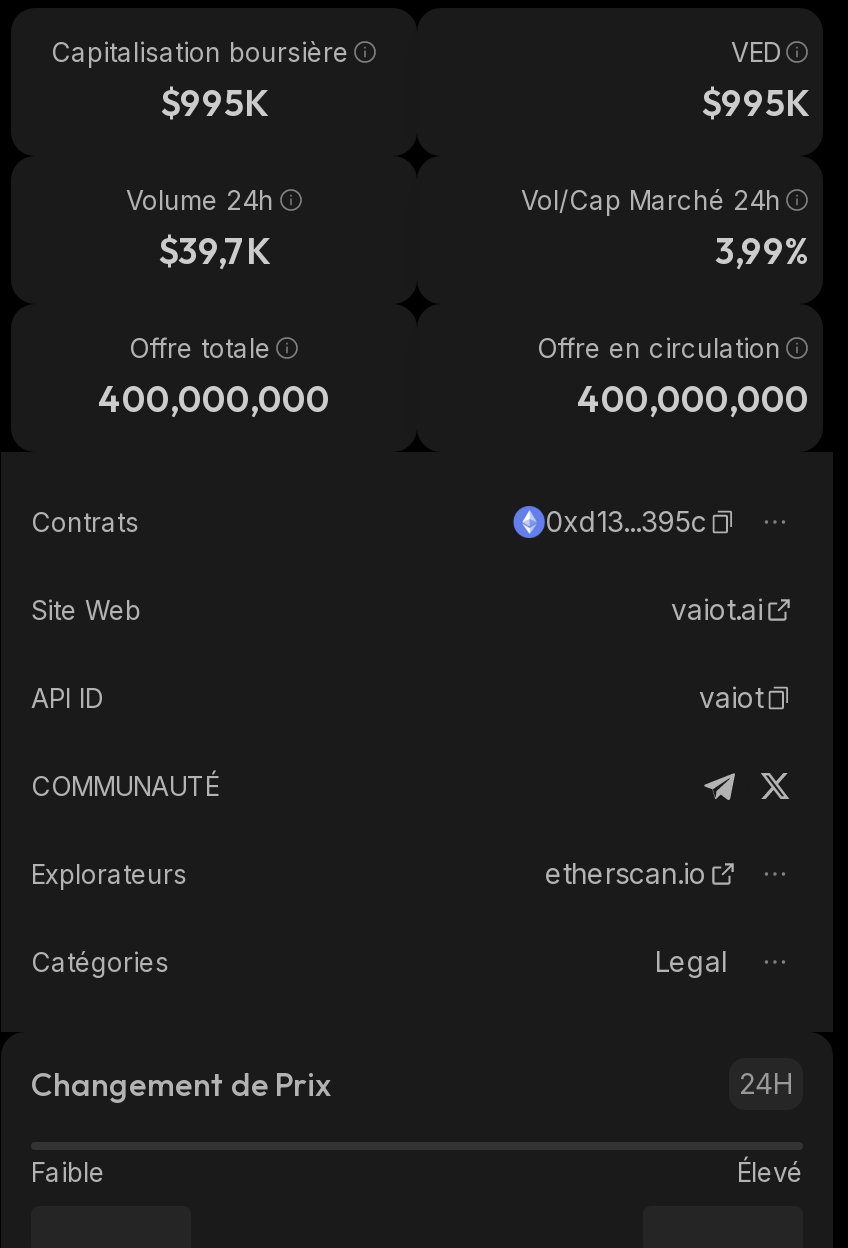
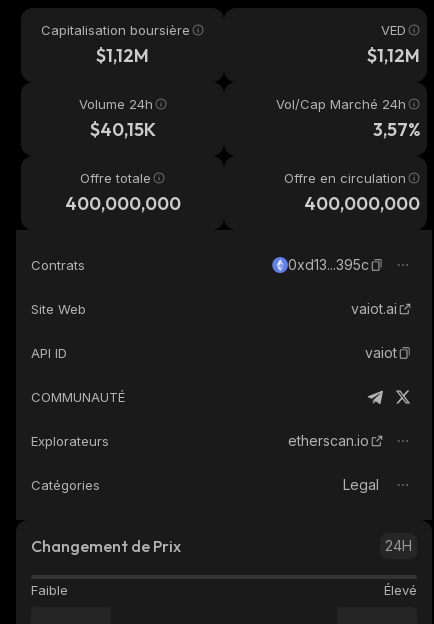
[160,80,268,126] $995K -> [96,44,149,67] $1,12M
[701,80,809,126] $995K -> [367,44,420,67] $1,12M
[158,228,270,274] $39,7K -> [89,118,155,141] $40,15K
[715,228,809,274] 3,99% -> [373,118,420,141] 3,57%

